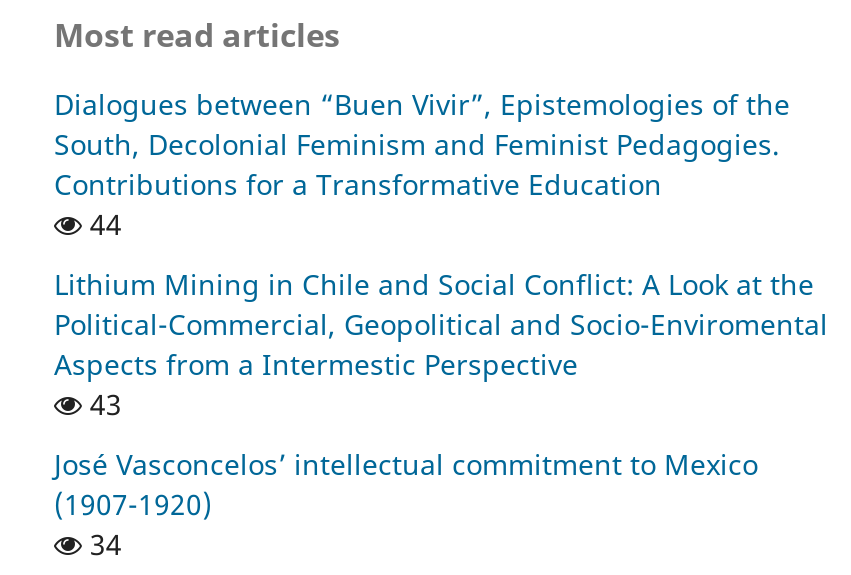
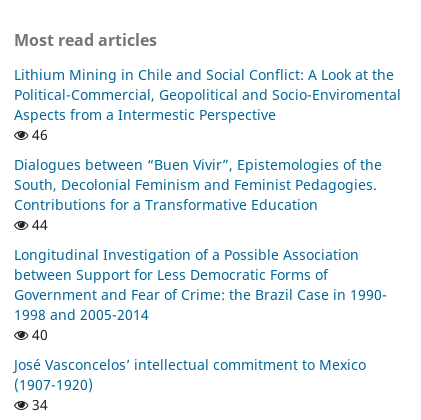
none -> [28,125,48,144] 46
moved [54,264,828,382] -> [14,65,401,124]: Lithium Mining in Chile and Social Conflict: A Look at the | Political-Commercial, Geopolitical and Socio-Enviromental | Aspects from a Intermestic Perspective
[82,384,122,422] 43 -> [14,245,387,344] Longitudinal Investigation of a Possible Association | between Support for Less Democratic Forms of | Government and Fear of Crime: the Brazil Case in 1990- | 1998 and 2005-2014 | 40

